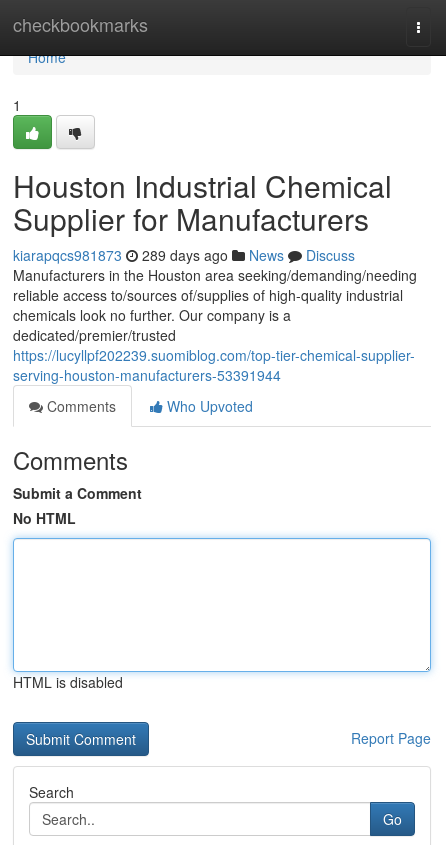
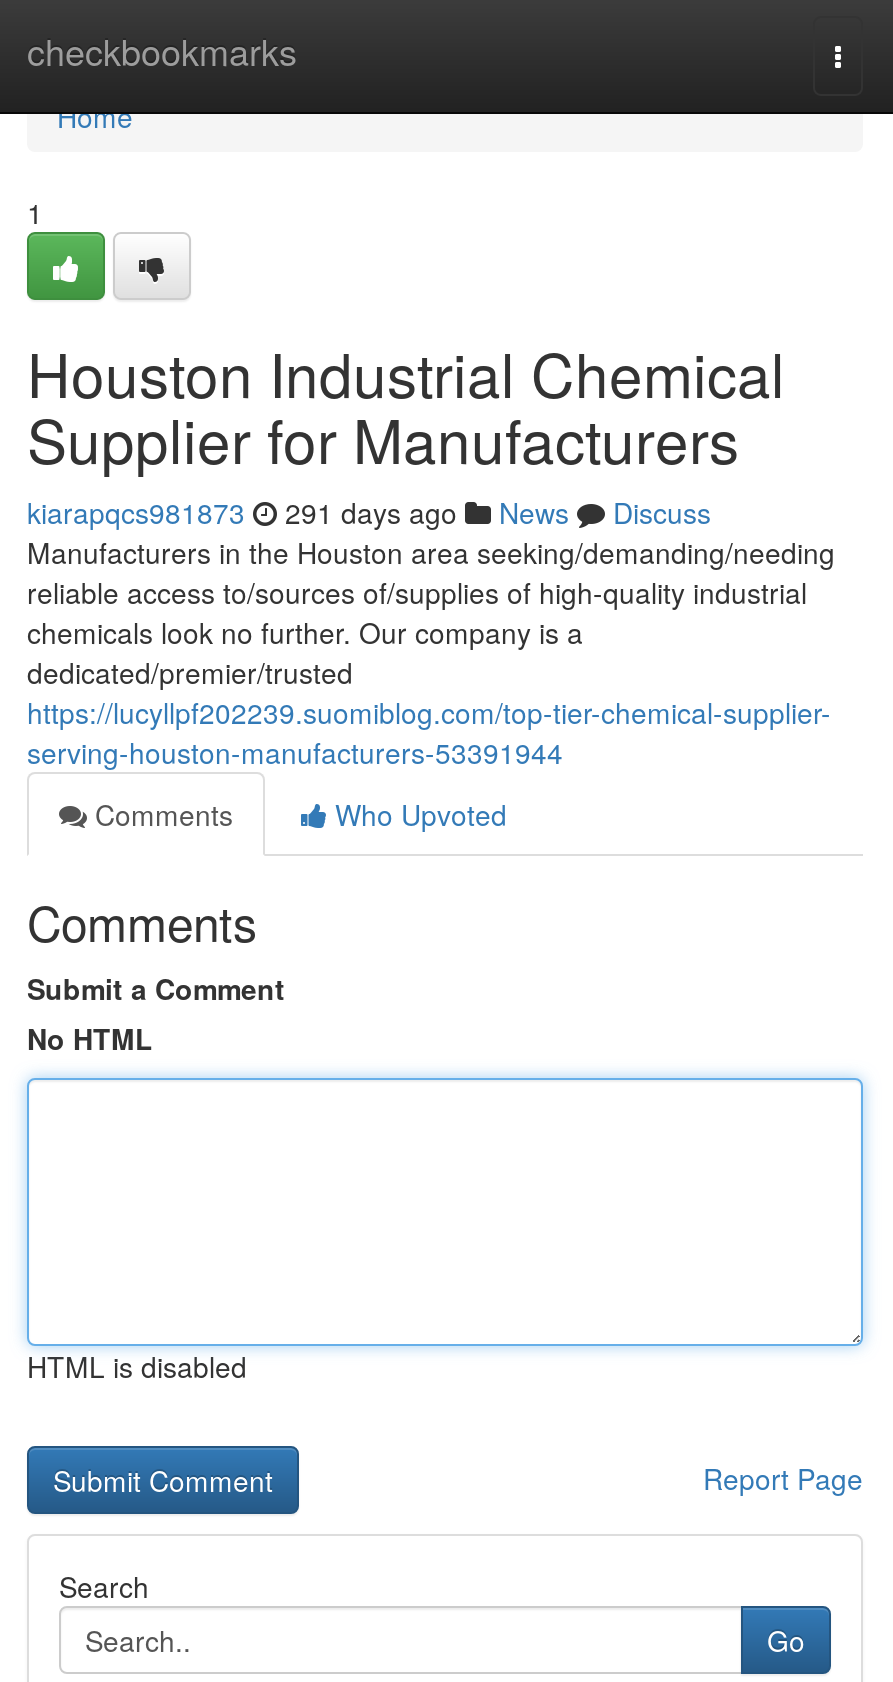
[13,245,355,265] kiarapqcs981873 289 days ago News Discuss -> [27,492,711,532] kiarapqcs981873 291 days ago News Discuss

